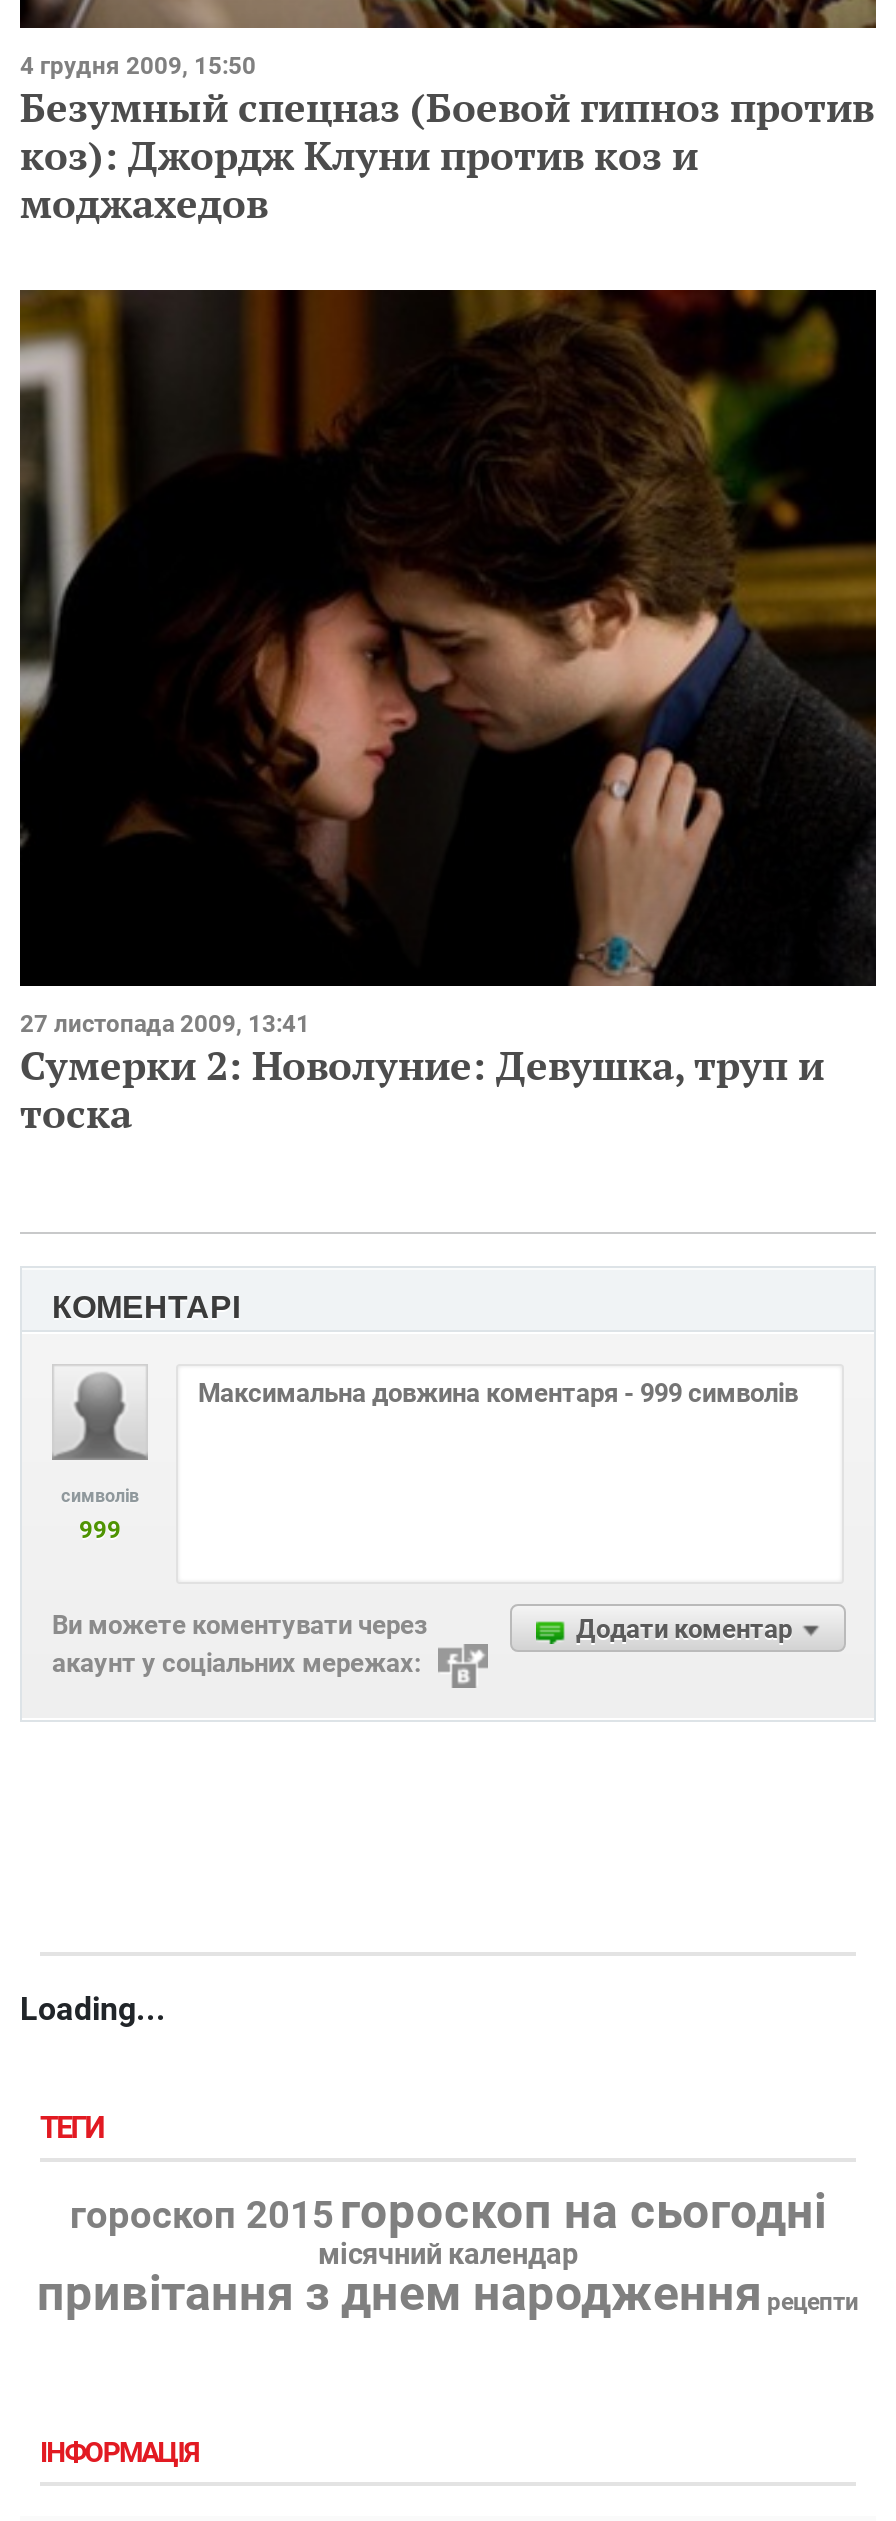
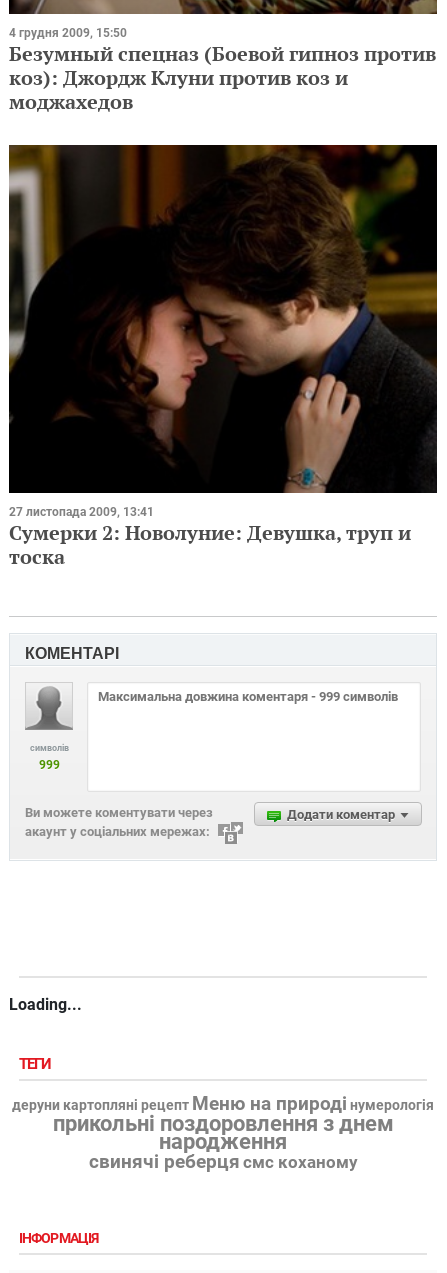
[37,2183,859,2321] гороскоп 2015 гороскоп на сьогодні | місячний календар | привітання з днем народження рецепти -> [12,1091,434,1172] деруни картопляні рецепт Меню на природі нумерологія | прикольні поздоровлення з днем | народження | свинячі реберця смс коханому

